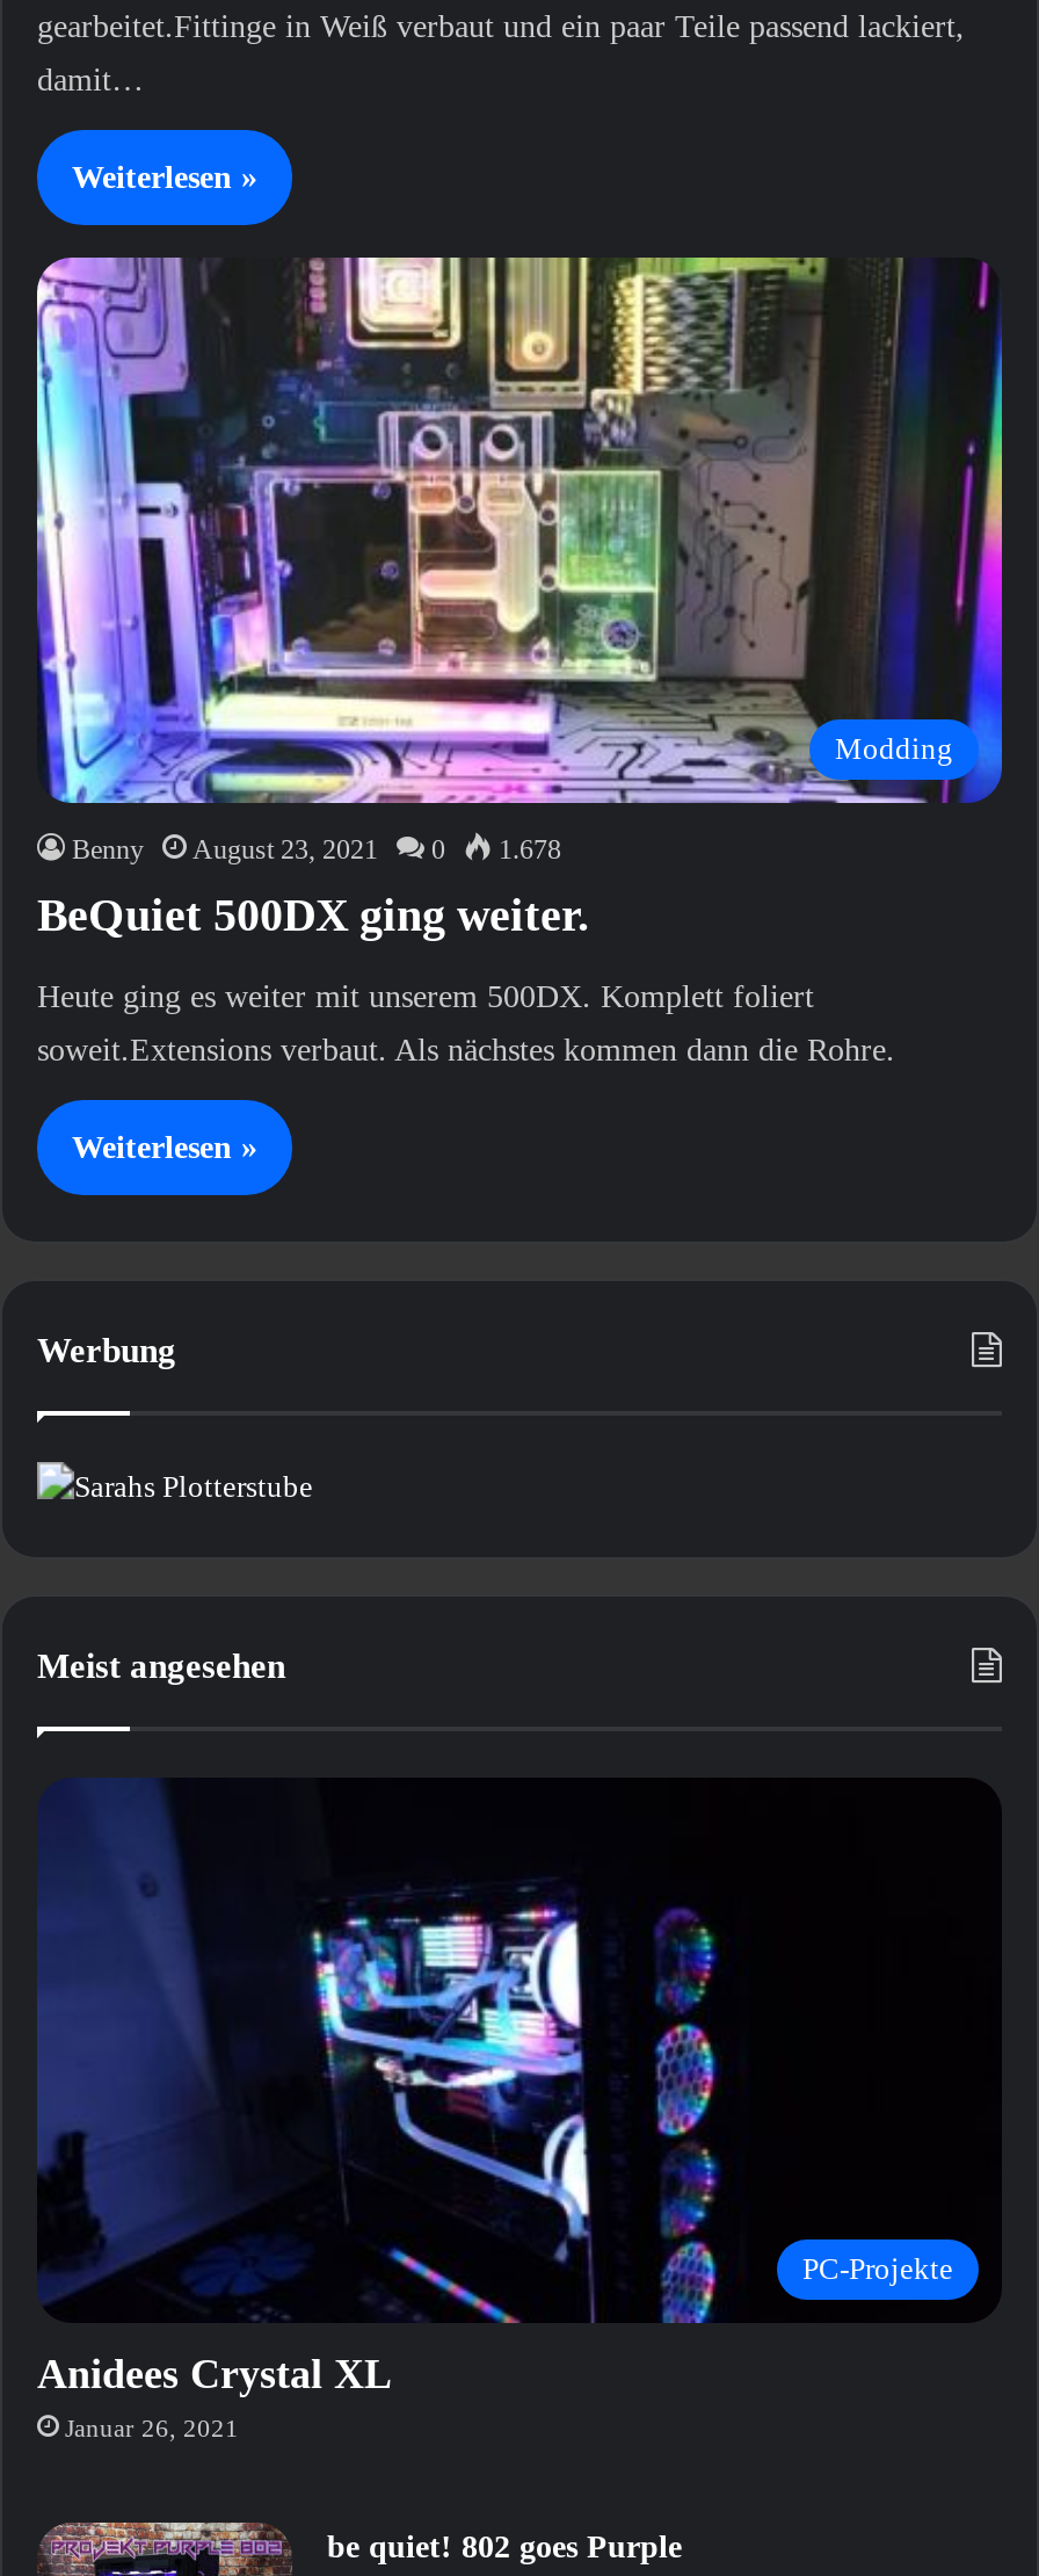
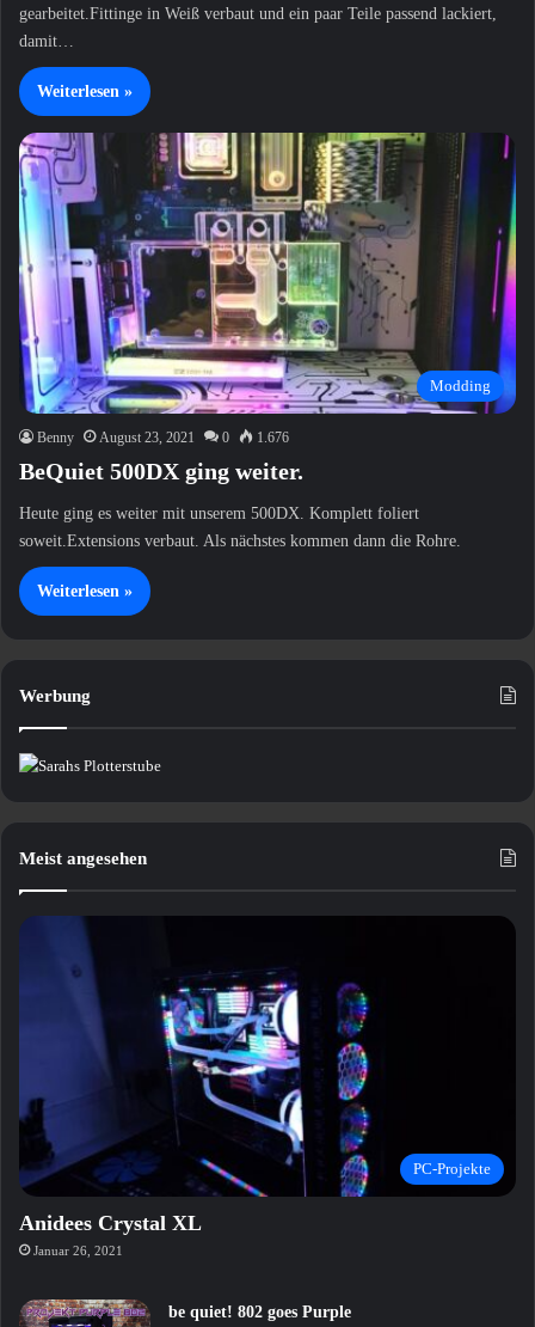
[72,833,561,865] Benny August 23, 2021 0 1.678 -> [37,429,289,446] Benny August 23, 2021 0 1.676

